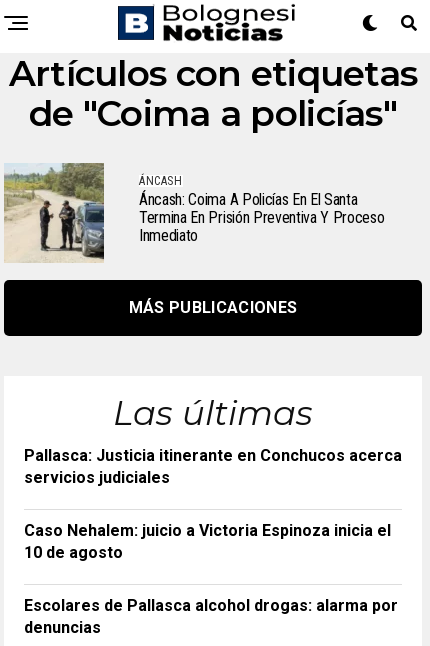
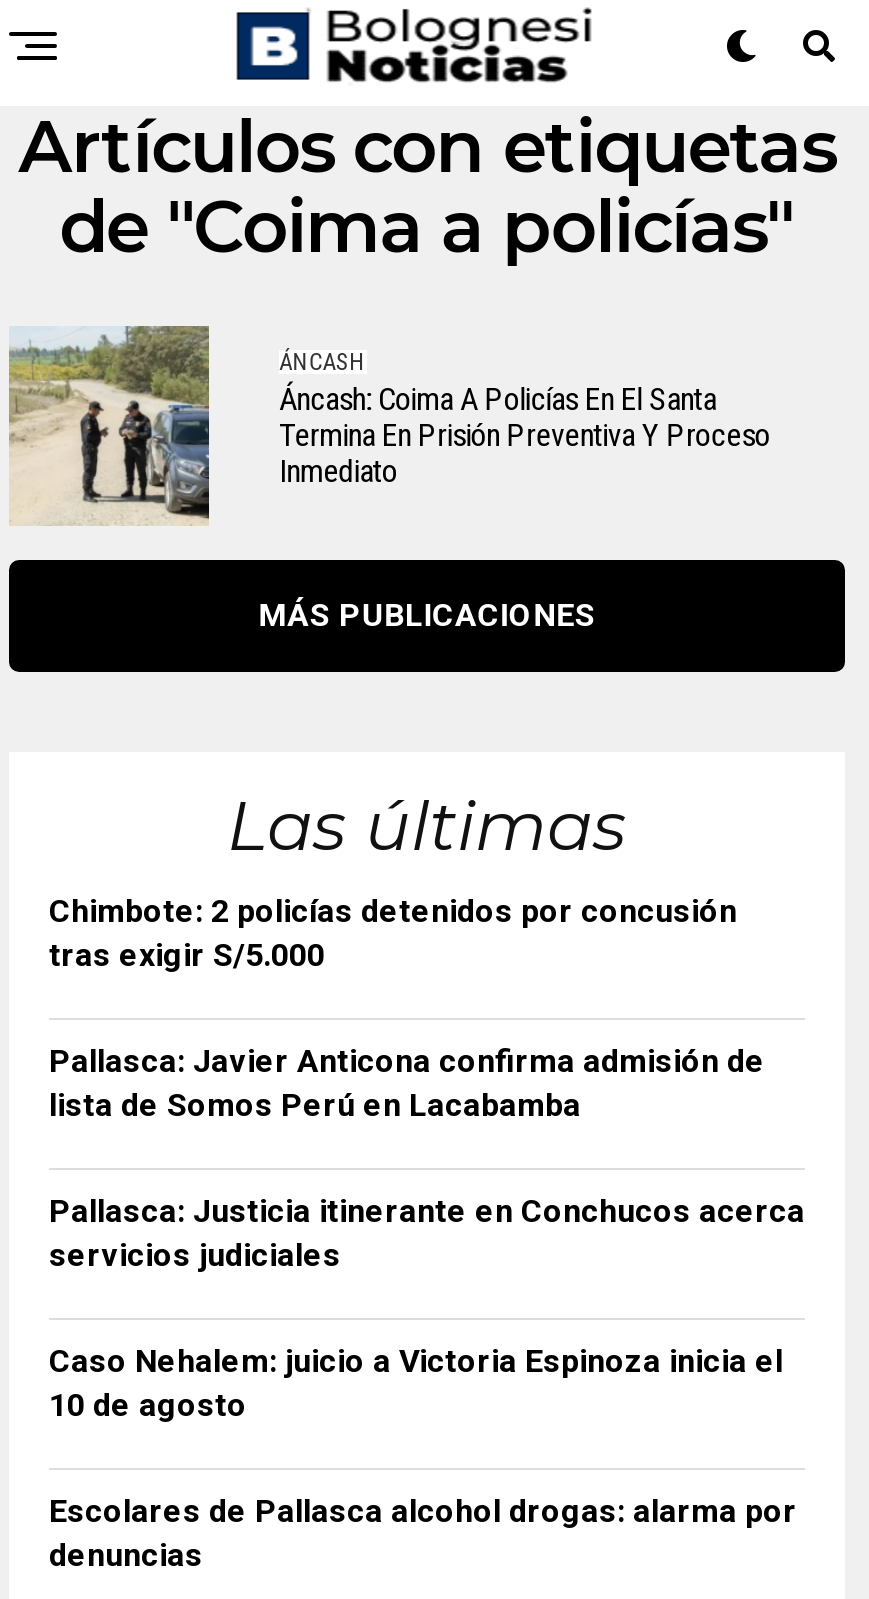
none -> [49,892,765,1124] Chimbote: 2 policías detenidos por concusión | tras exigir S/5.000 | Pallasca: Javier Anticona confirma admisión de | lista de Somos Perú en Lacabamba

